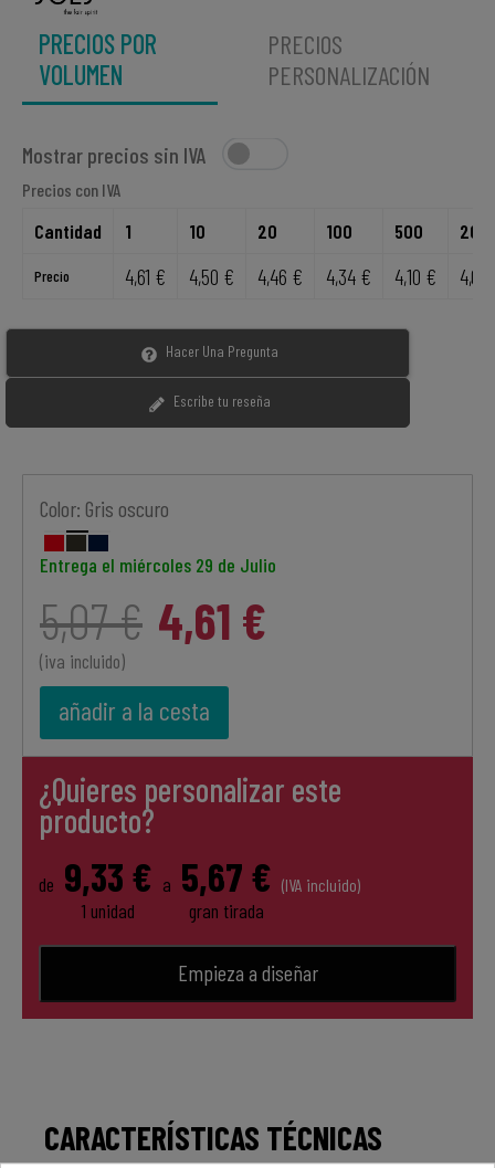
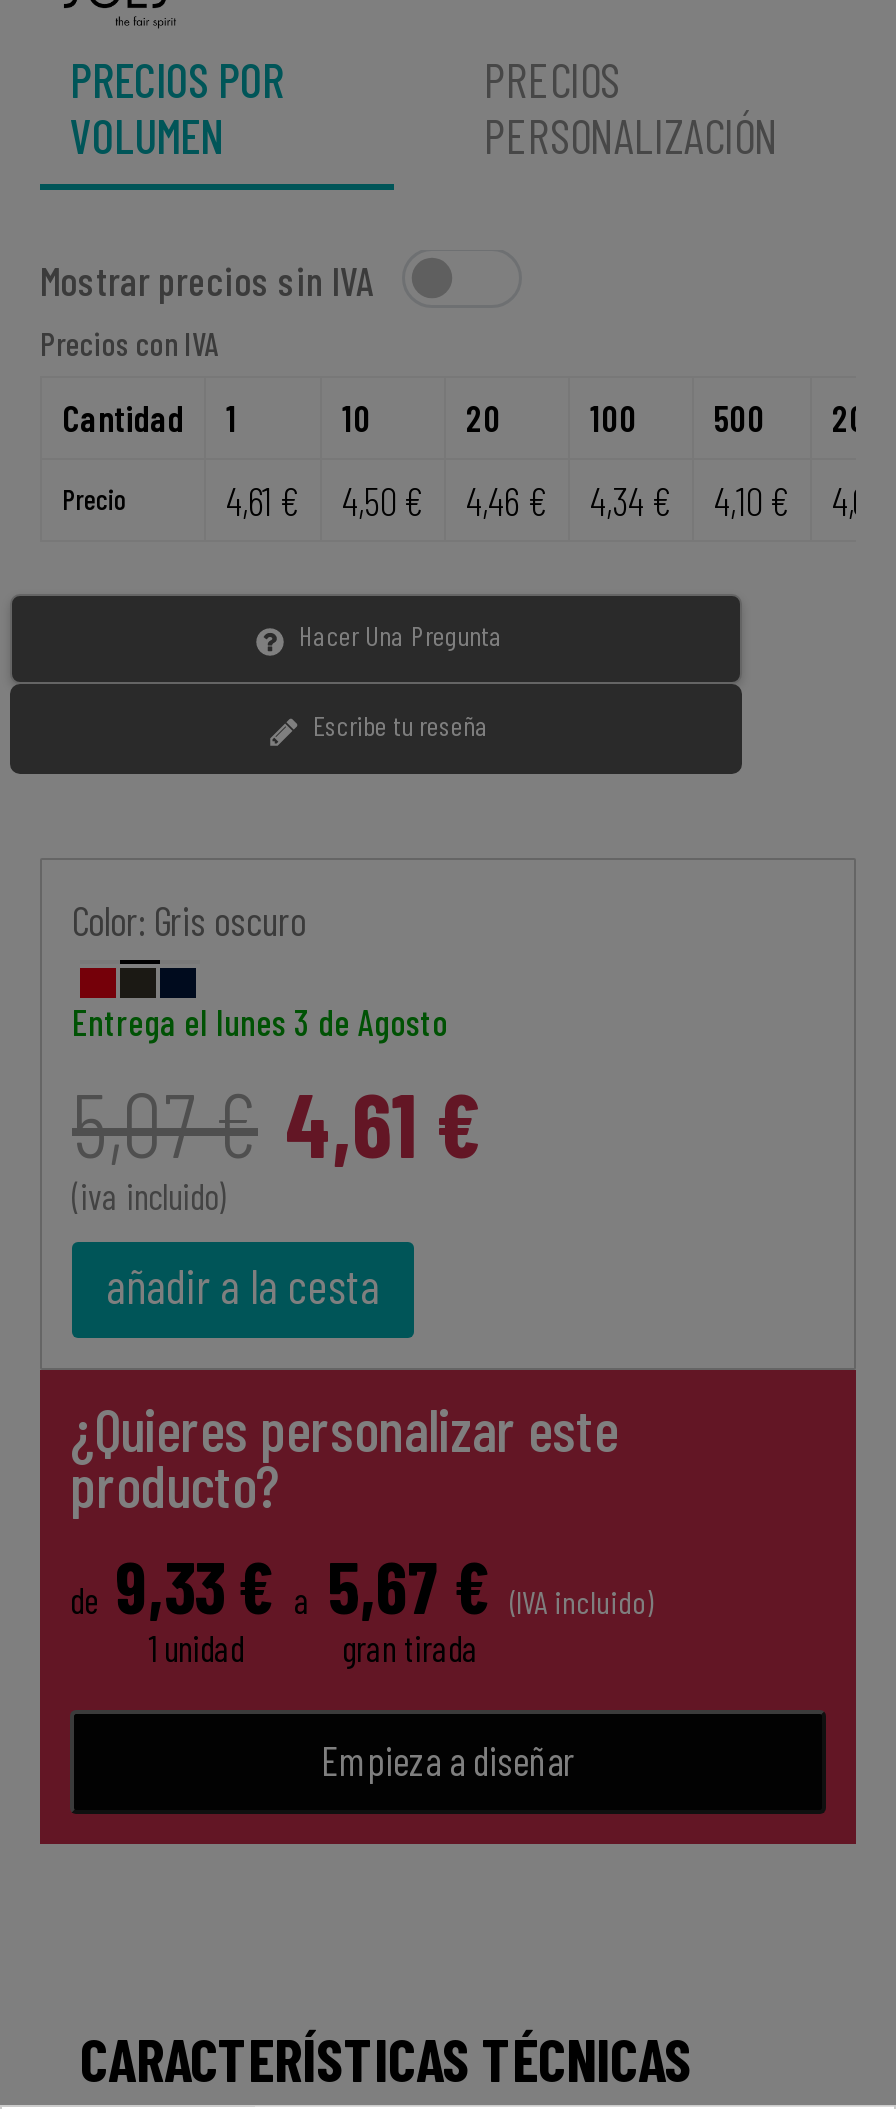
[40,553,276,577] Entrega el miércoles 29 de Julio -> [72,1000,448,1044] Entrega el lunes 3 de Agosto

